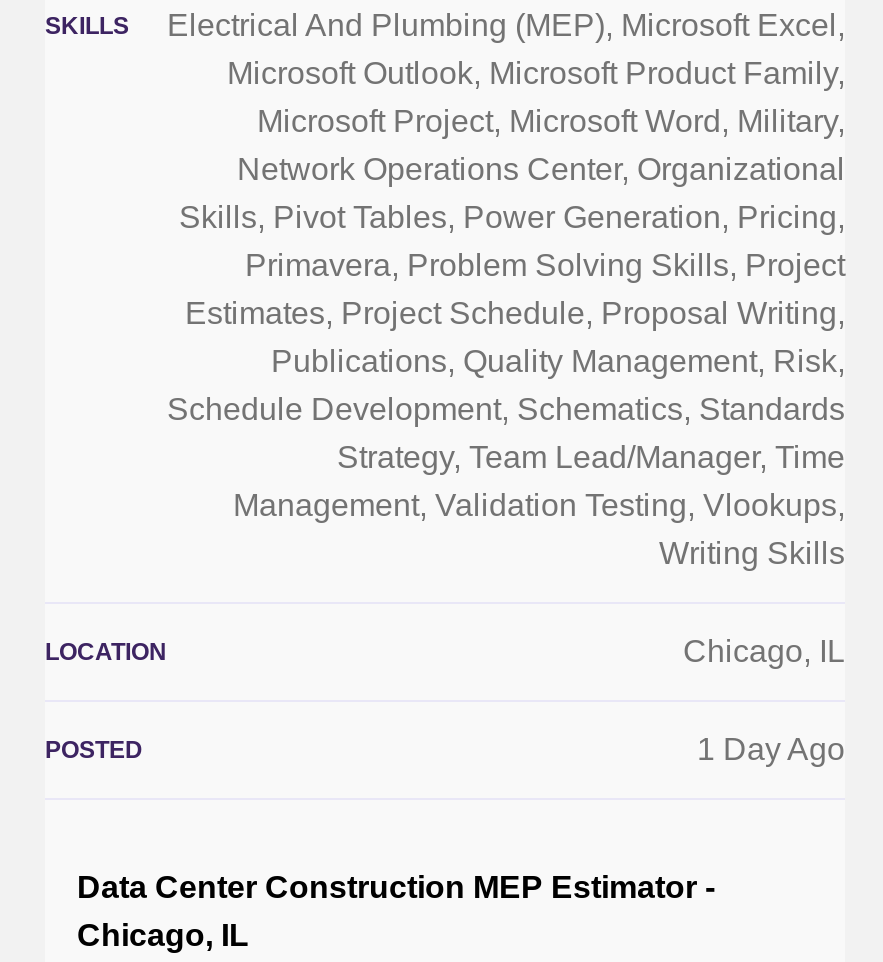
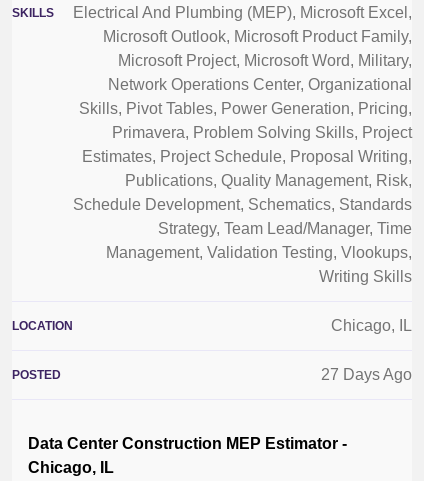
[697,732,845,766] 1 Day Ago -> [321,366,412,383] 27 Days Ago

